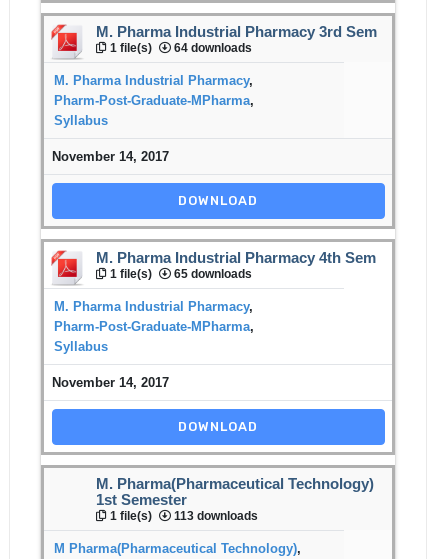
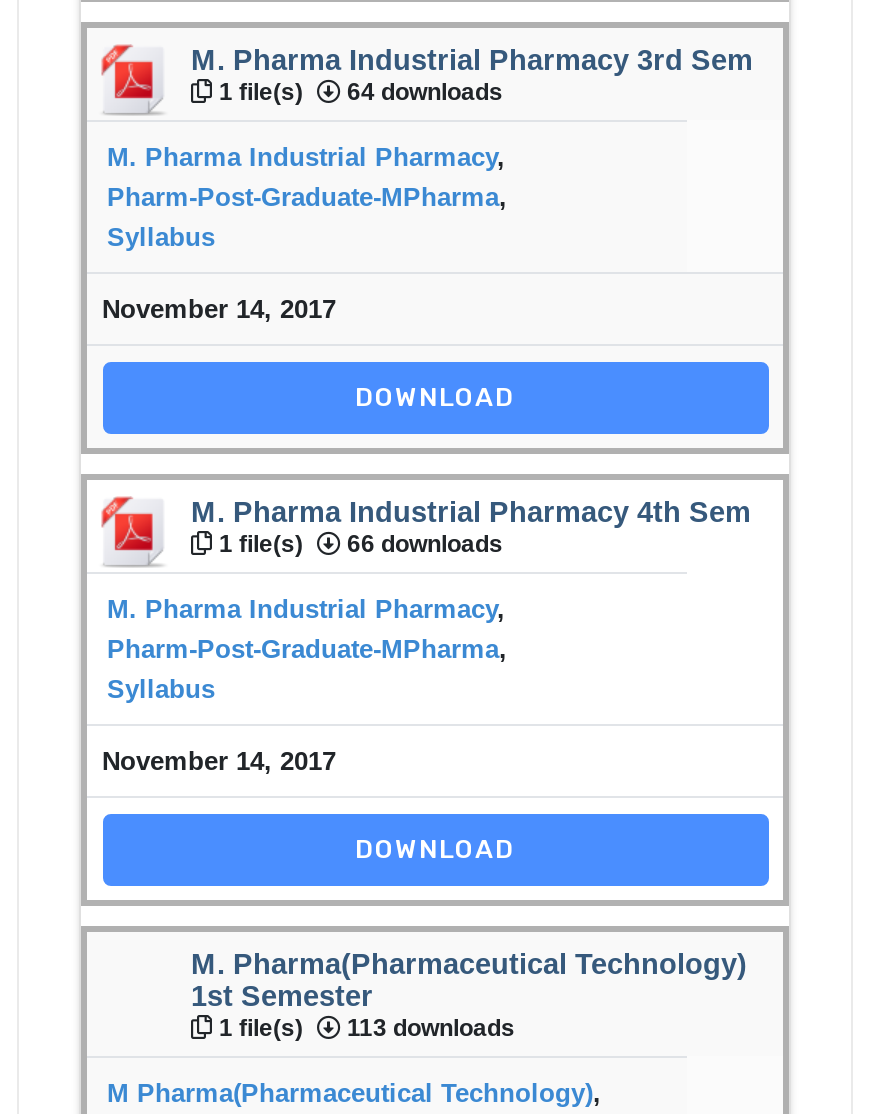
[107,266,252,280] 1 file(s) 65 downloads -> [213,529,503,557] 1 file(s) 66 downloads

